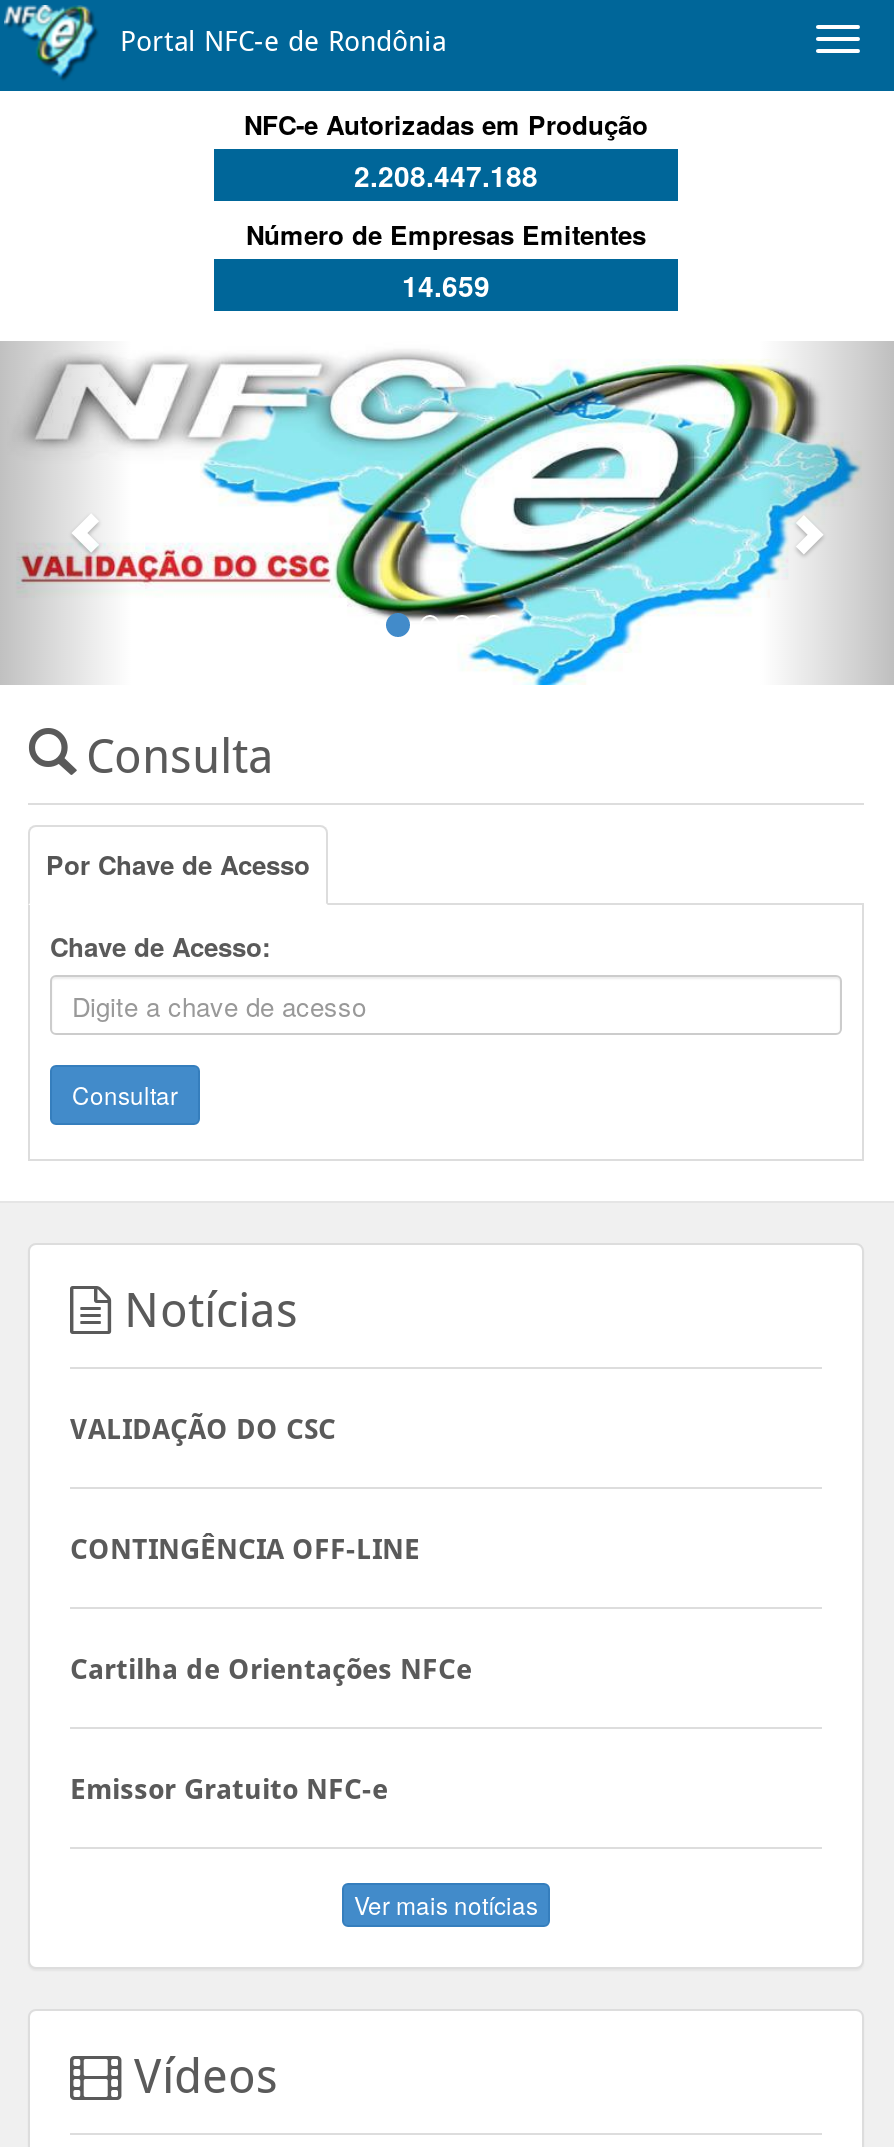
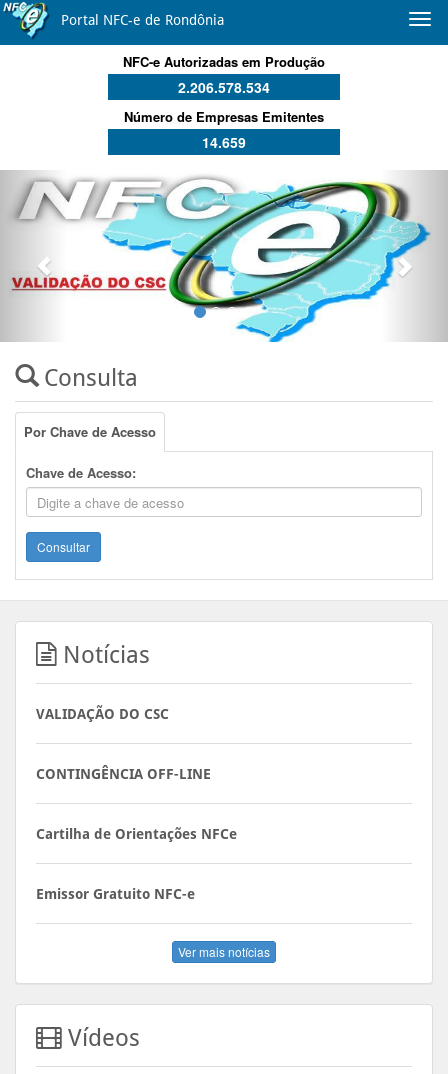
[354,155,538,195] 2.208.447.188 -> [178,77,270,97] 2.206.578.534

